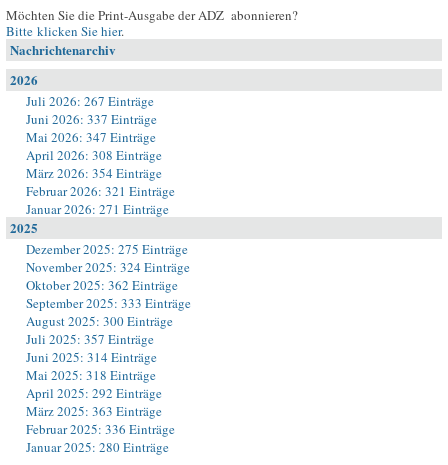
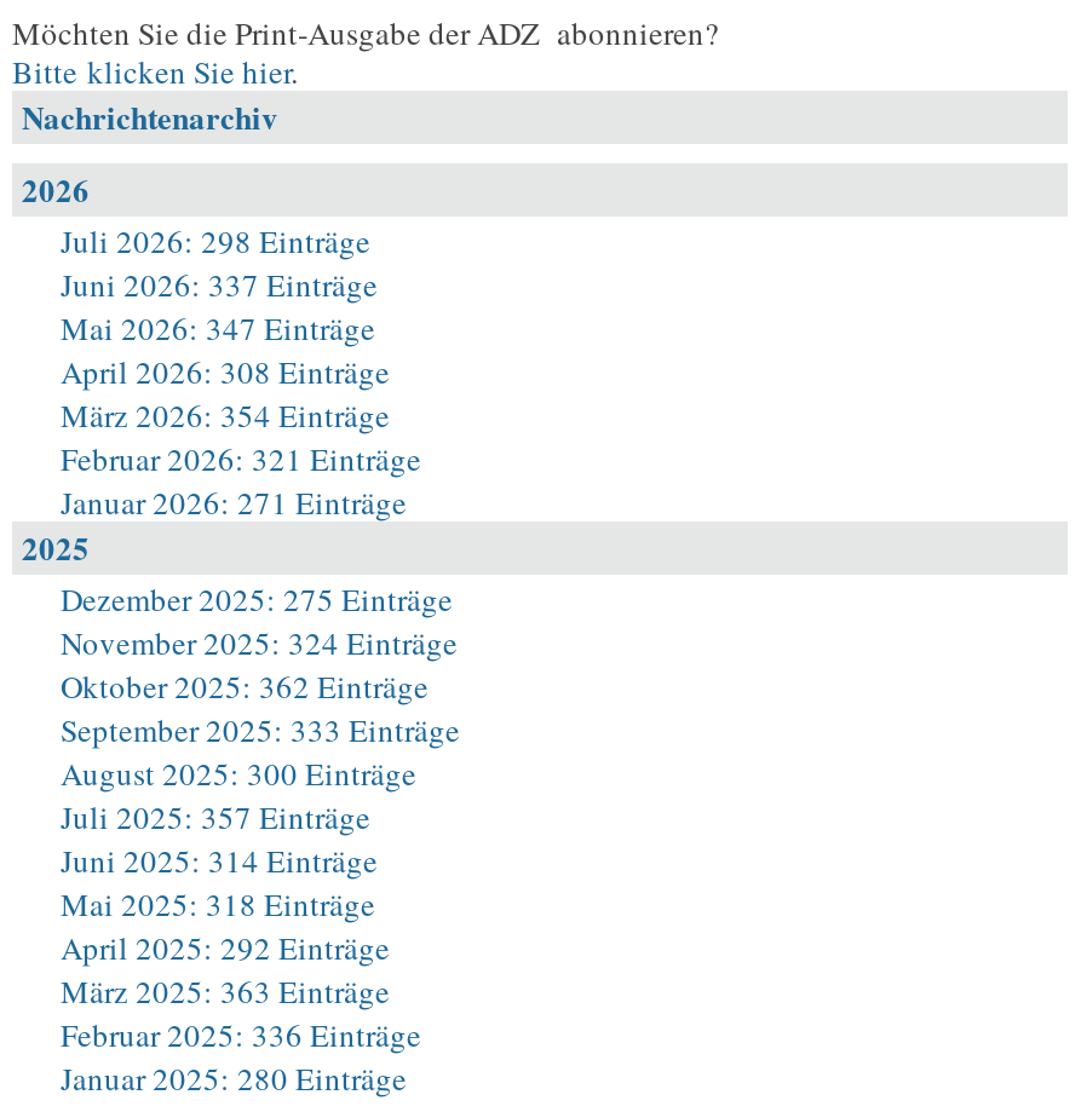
[26,92,154,110] Juli 2026: 267 Einträge -> [61,219,370,263] Juli 2026: 298 Einträge

